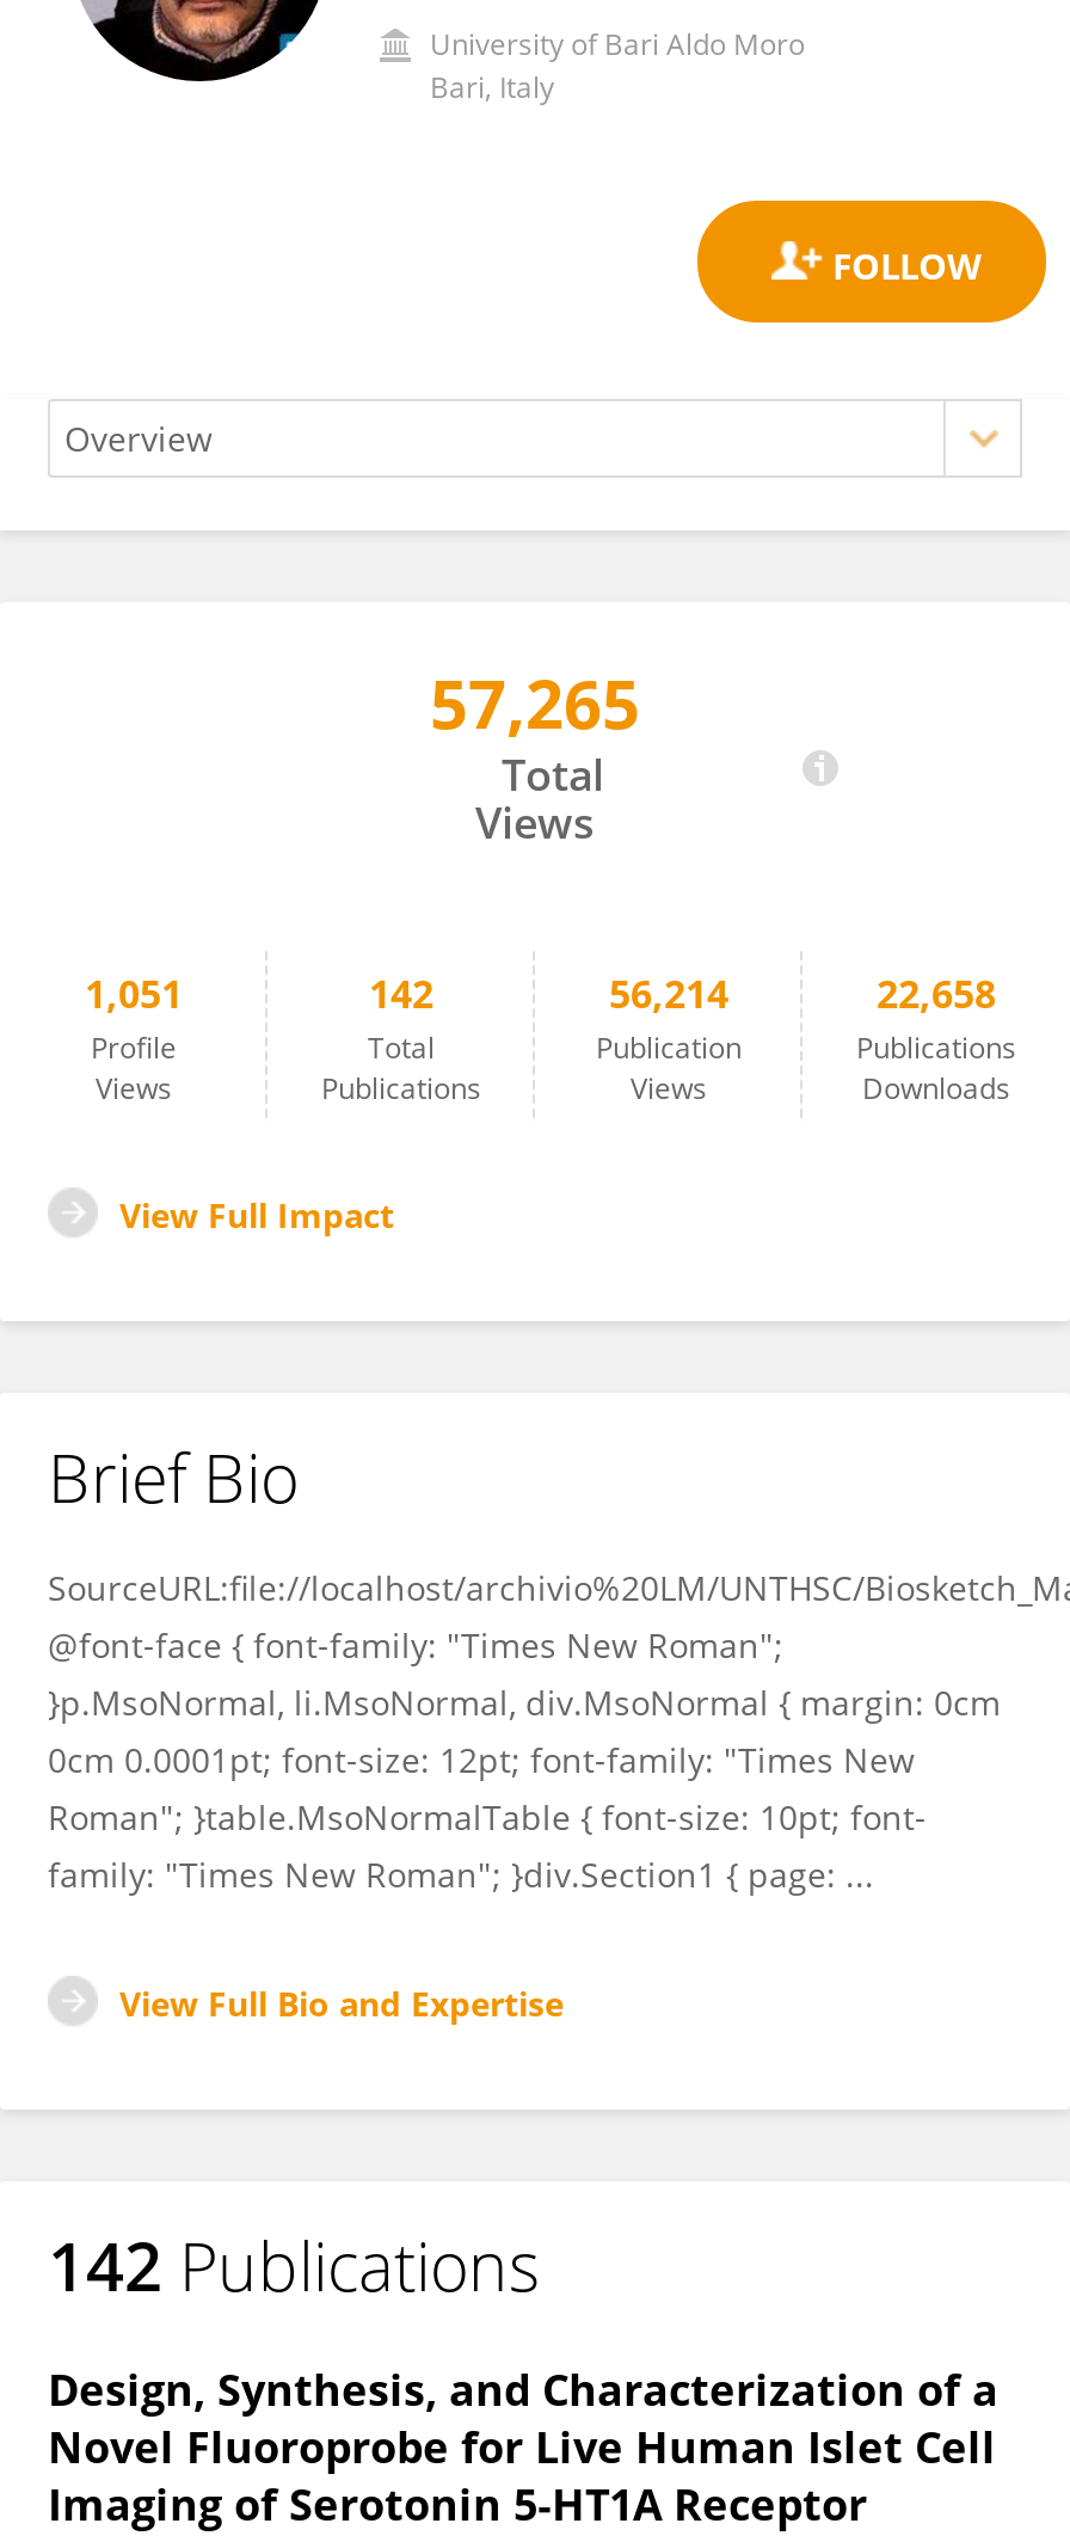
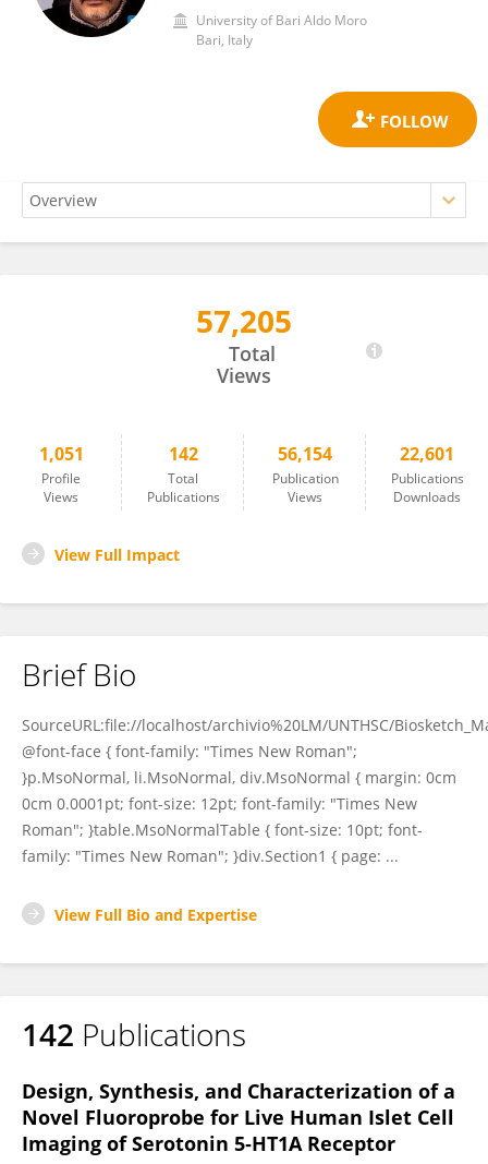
[430,657,640,748] 57,265 -> [196,300,292,341] 57,205
[609,968,728,1020] 56,214 -> [278,442,332,466] 56,154
[877,968,996,1020] 22,658 -> [400,442,454,466] 22,601

